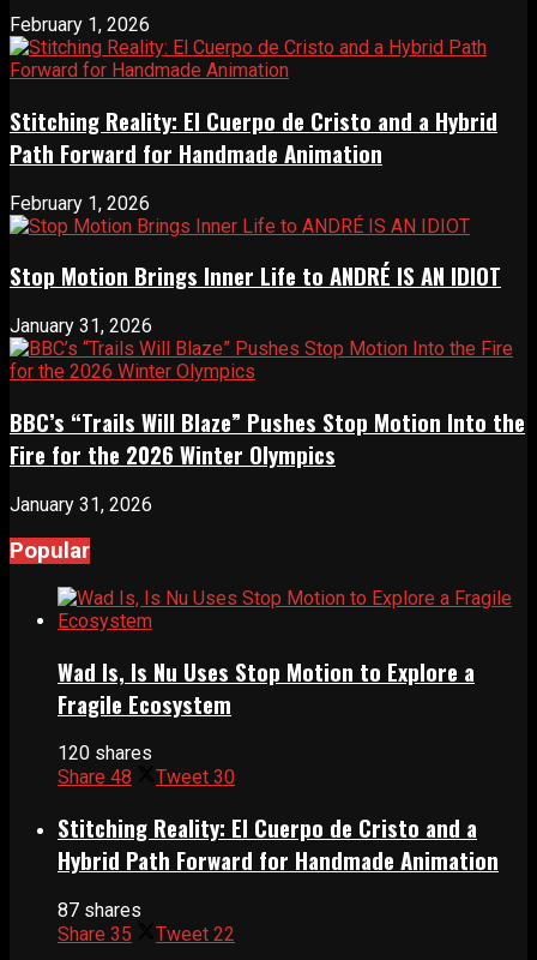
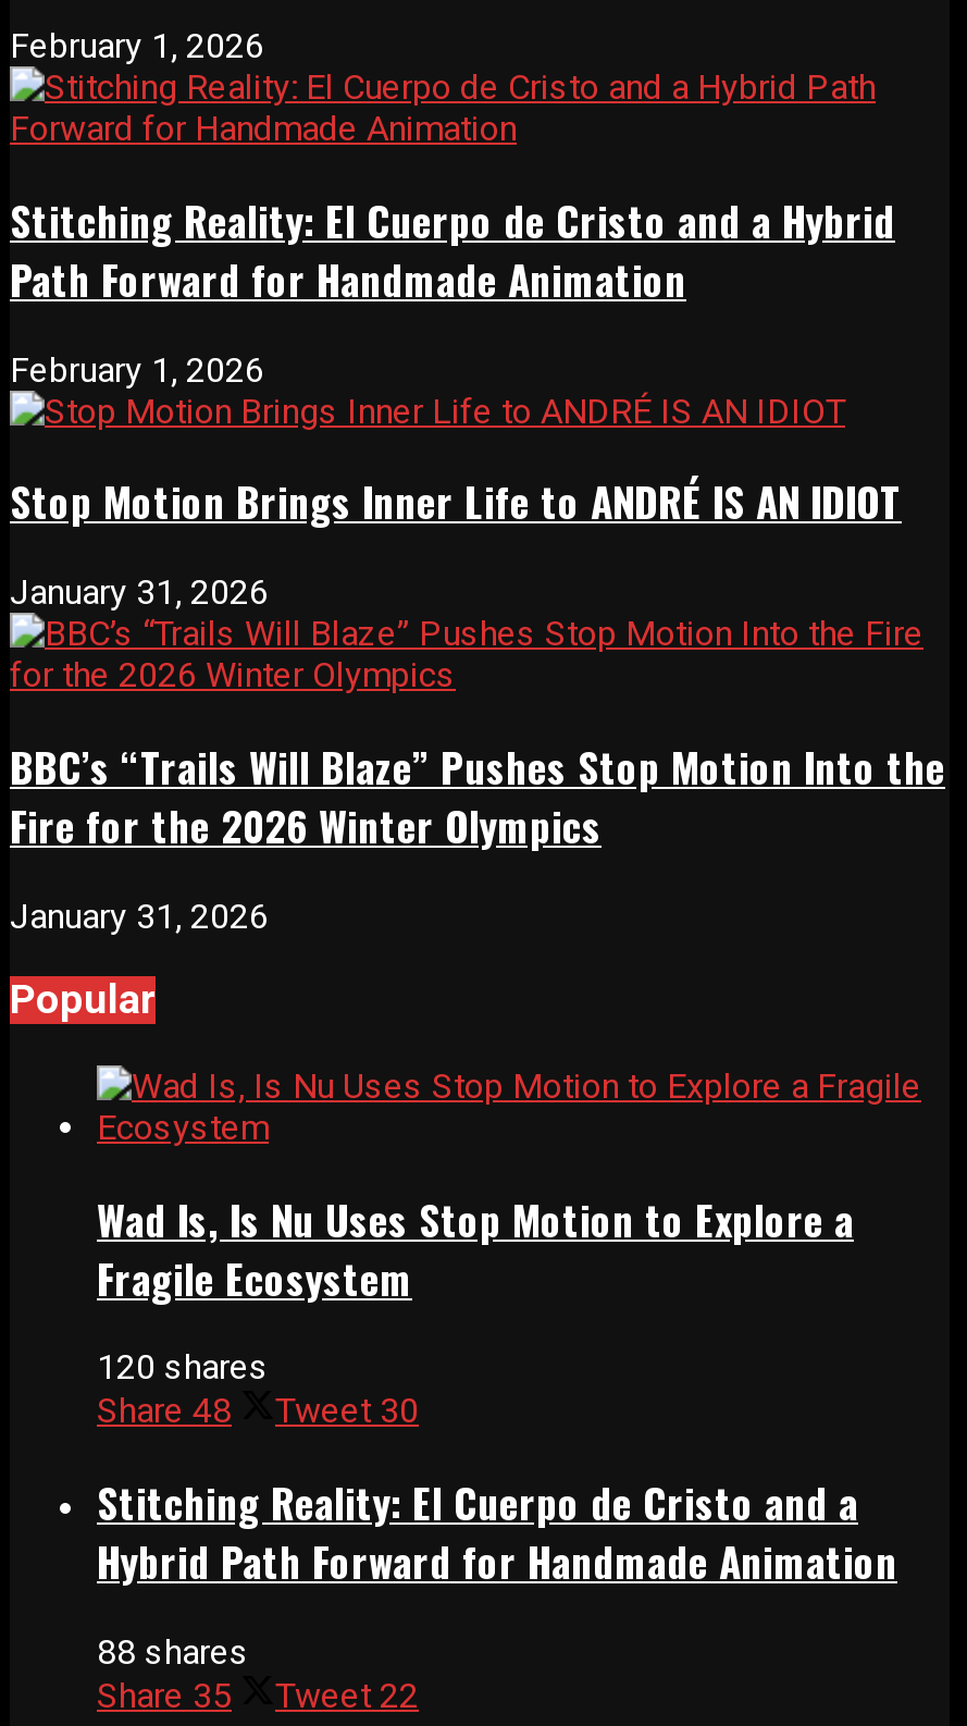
[58,899,141,921] 87 shares -> [97,1631,249,1672] 88 shares

